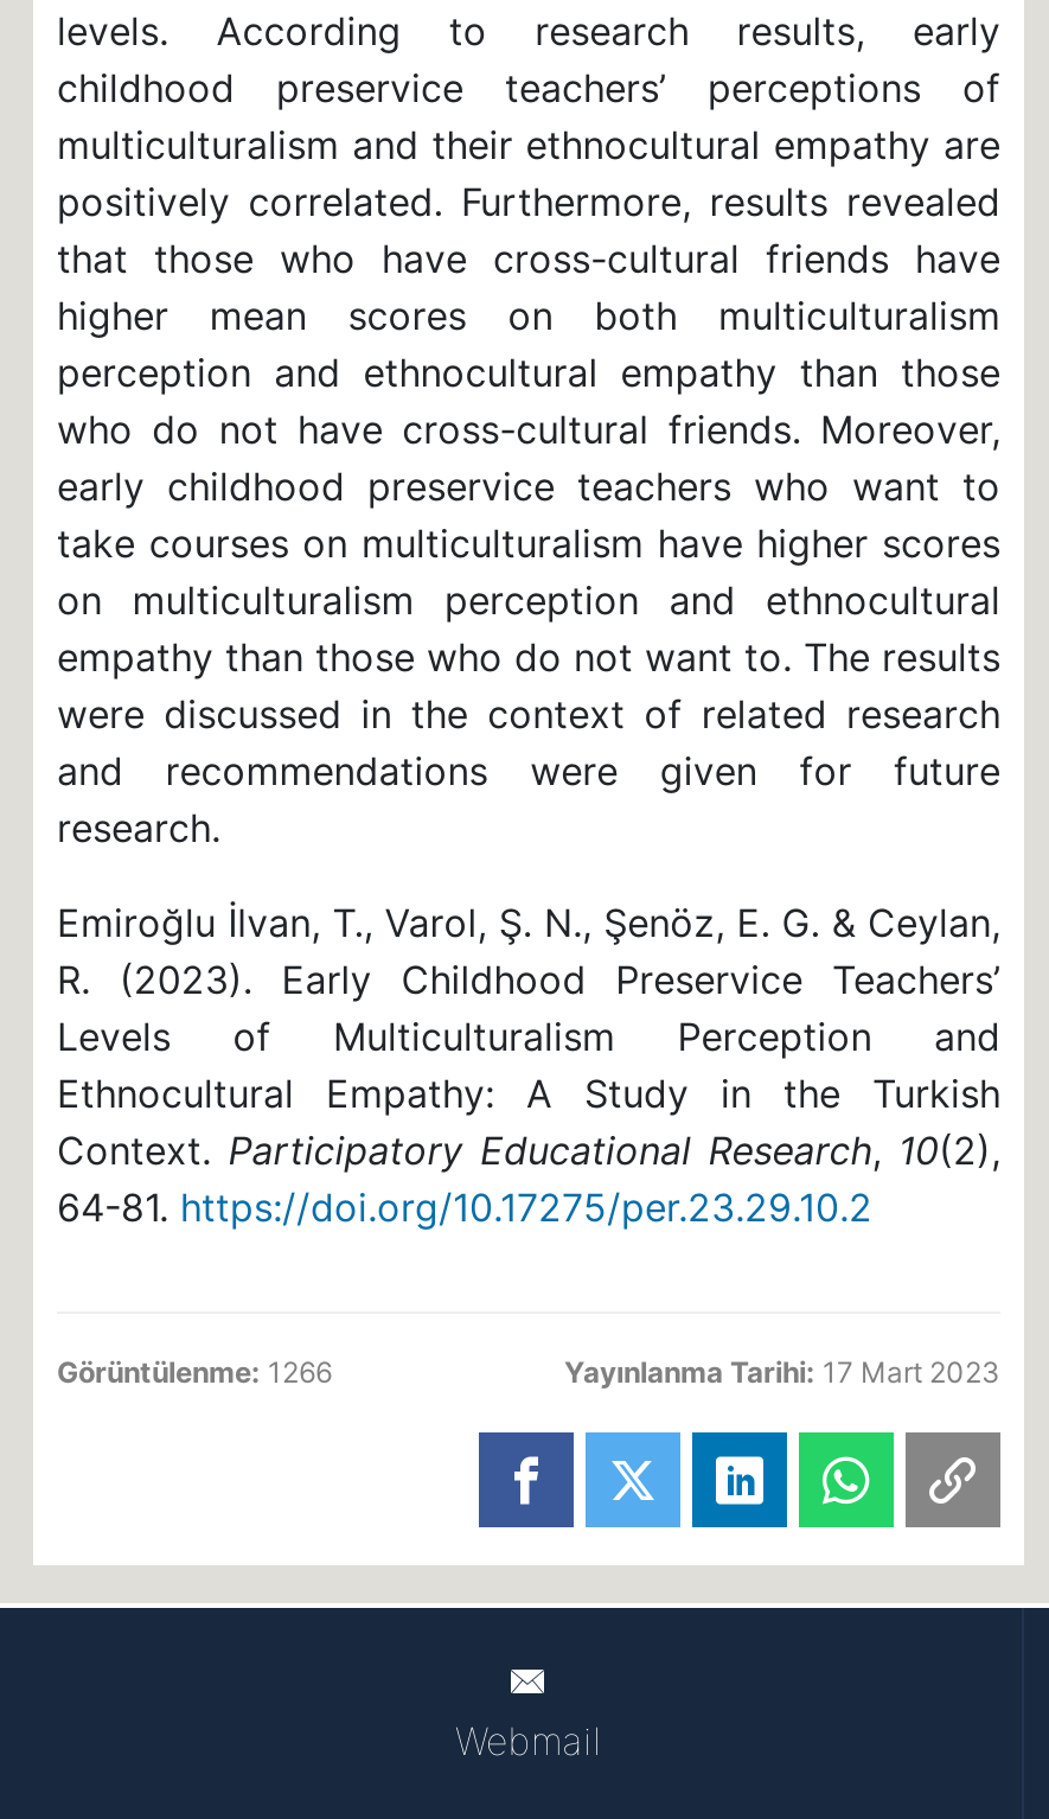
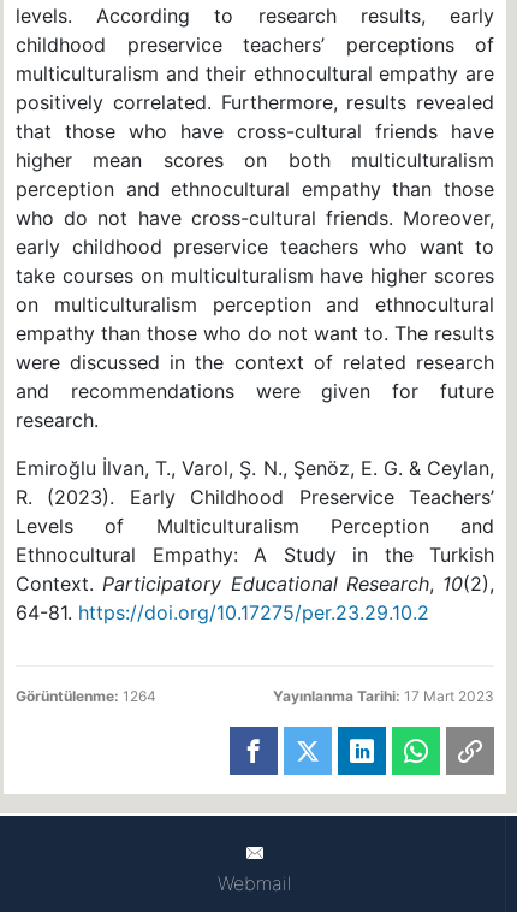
[57,1355,332,1391] Görüntülenme: 1266 -> [16,688,156,706] Görüntülenme: 1264

